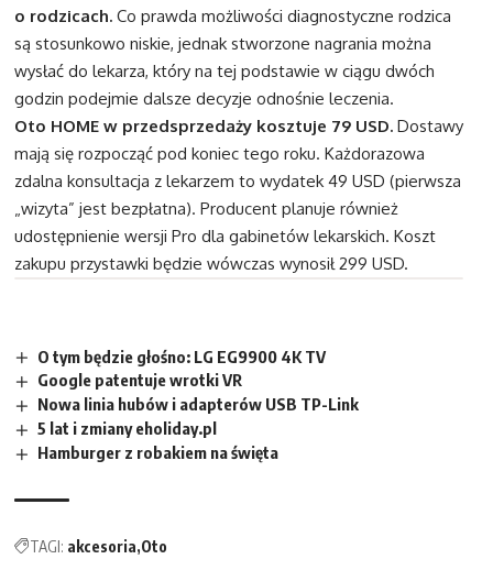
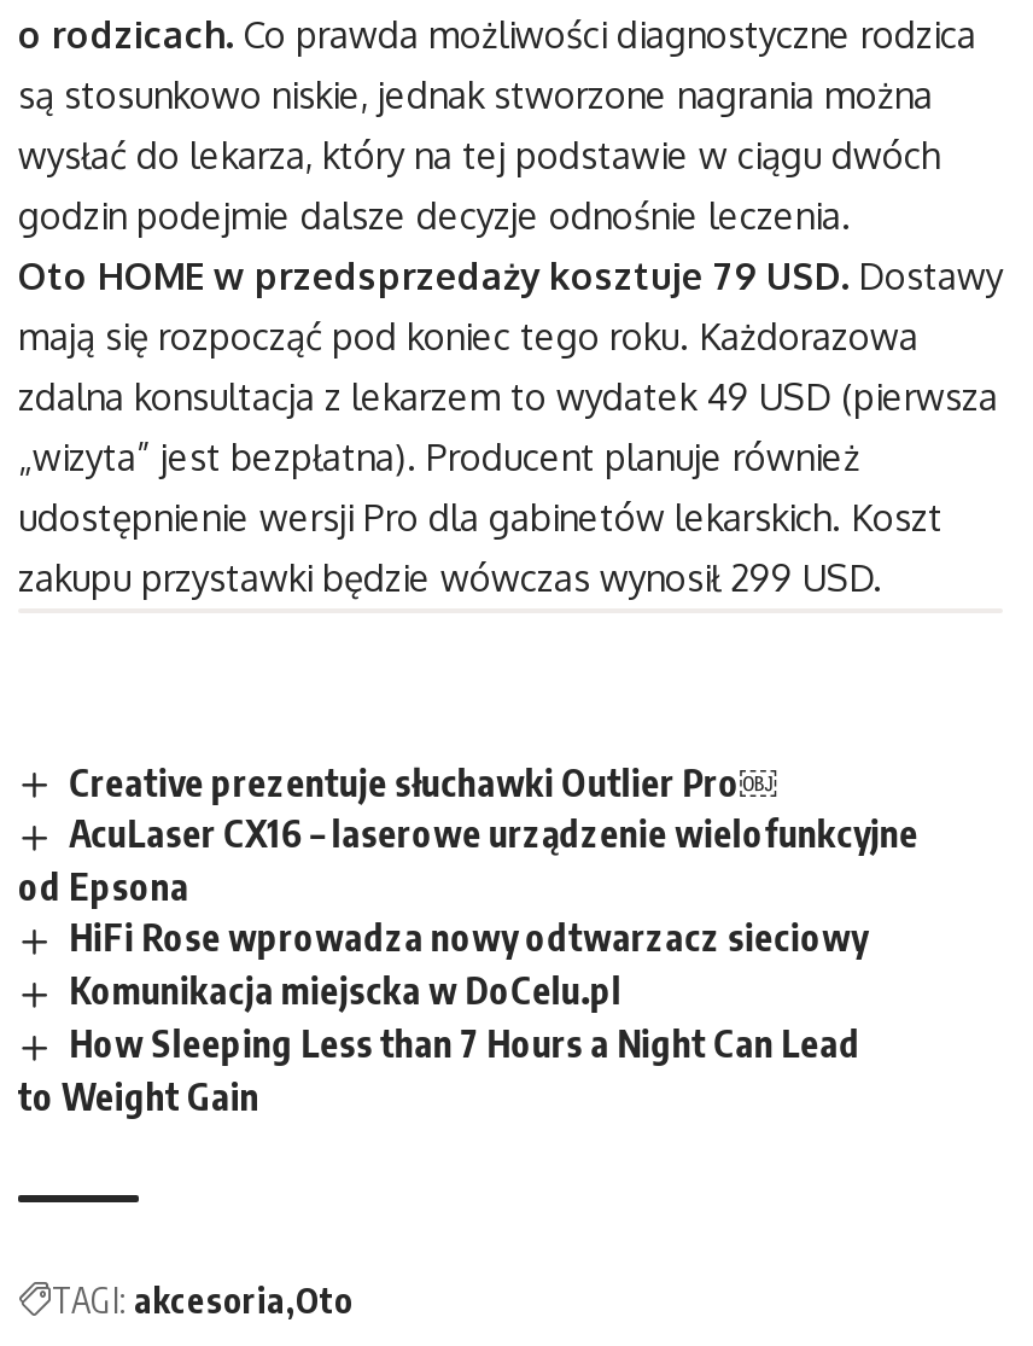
[38,346,359,462] O tym będzie głośno: LG EG9900 4K TV | Google patentuje wrotki VR | Nowa linia hubów i adapterów USB TP-Link | 5 lat i zmiany eholiday.pl | Hamburger z robakiem na święta -> [18,760,919,1118] Creative prezentuje słuchawki Outlier Pro￼ | AcuLaser CX16 – laserowe urządzenie wielofunkcyjne | od Epsona | HiFi Rose wprowadza nowy odtwarzacz sieciowy | Komunikacja miejscka w DoCelu.pl | How Sleeping Less than 7 Hours a Night Can Lead | to Weight Gain

